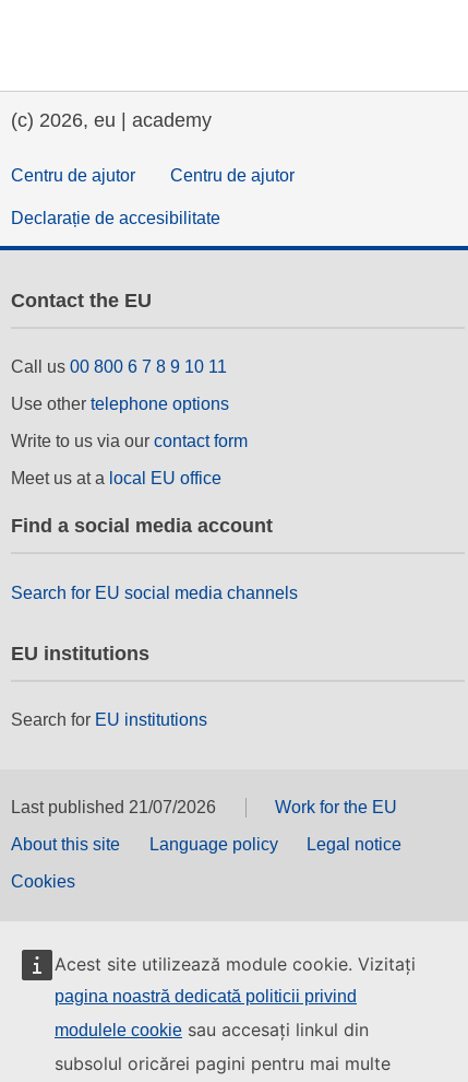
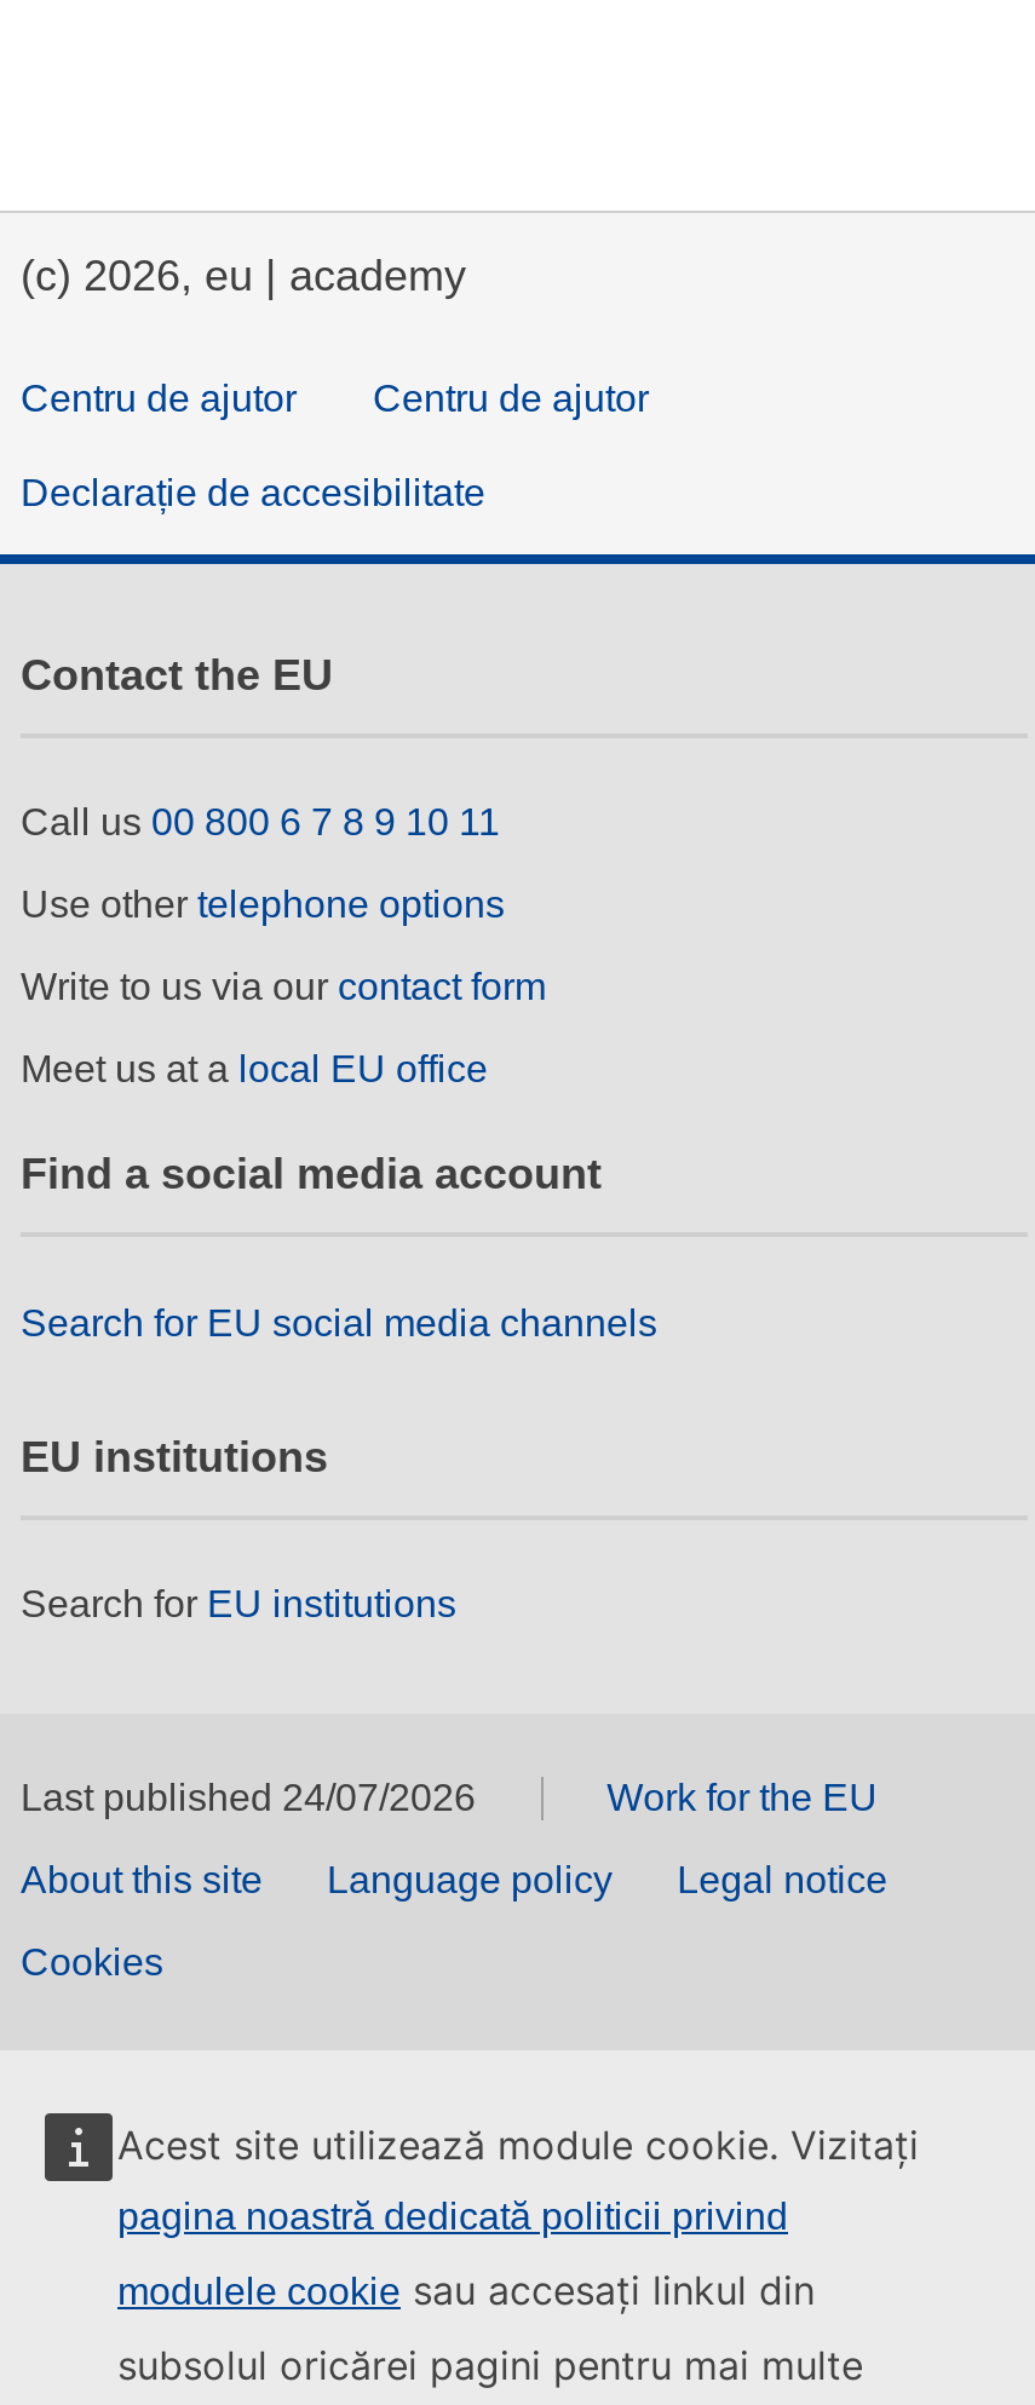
[11,798,216,817] Last published 21/07/2026 -> [21,1778,476,1819] Last published 24/07/2026

